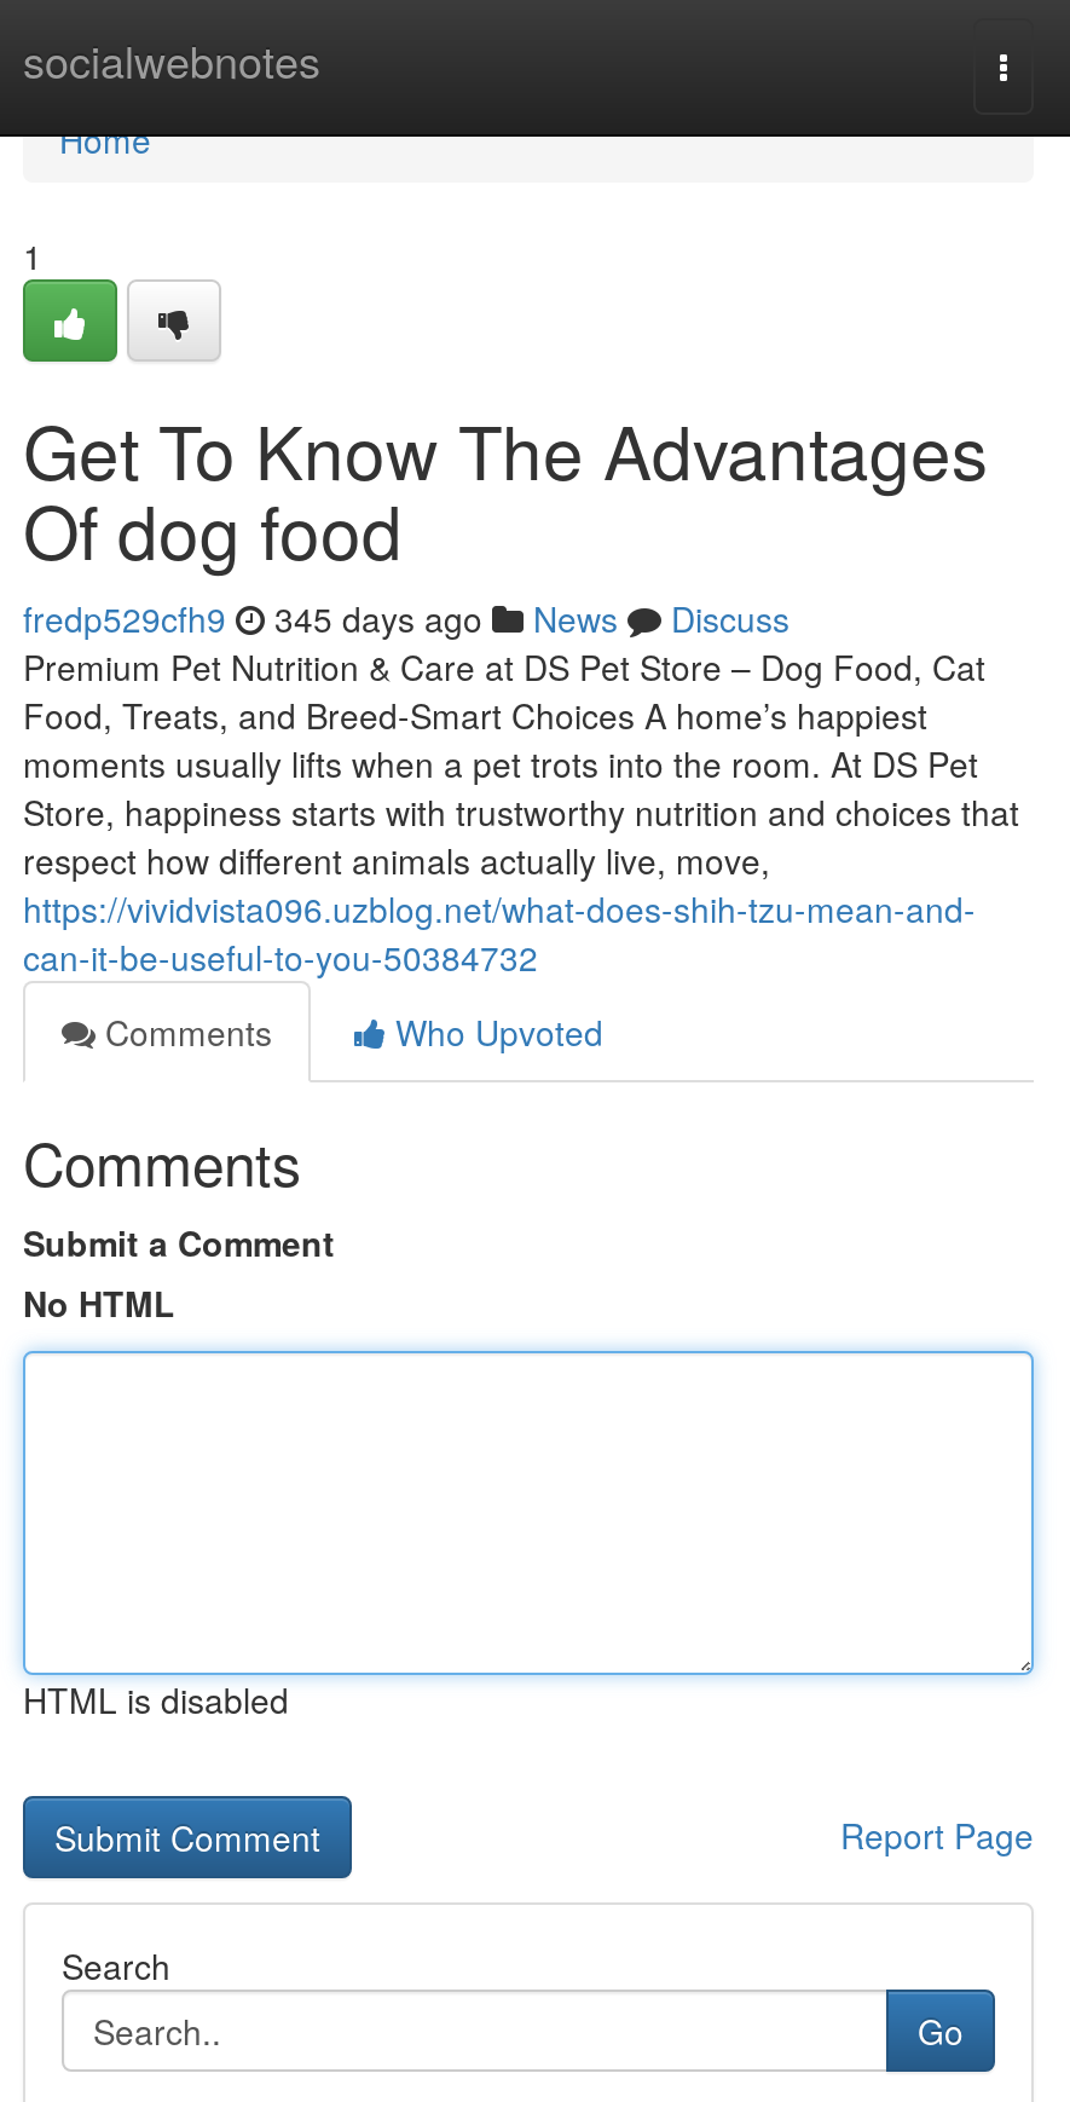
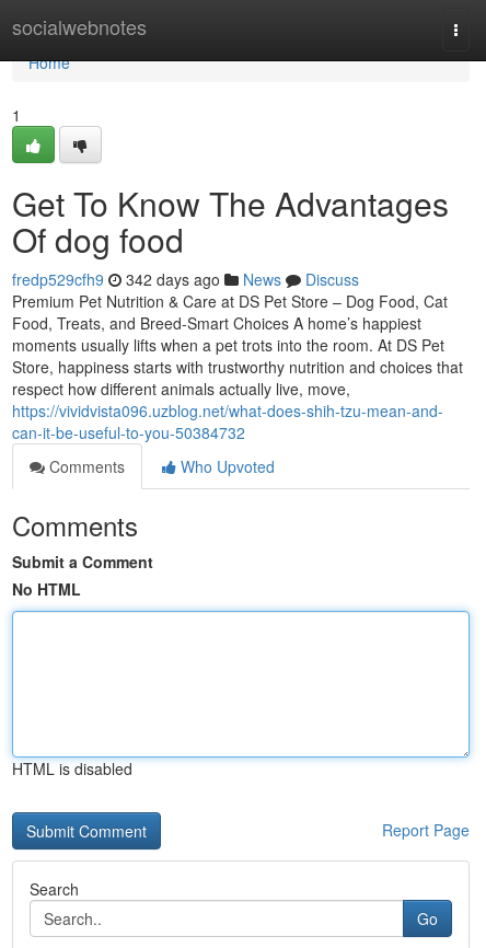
[23,594,790,642] fredp529cfh9 345 days ago News Discuss -> [12,268,359,290] fredp529cfh9 342 days ago News Discuss

